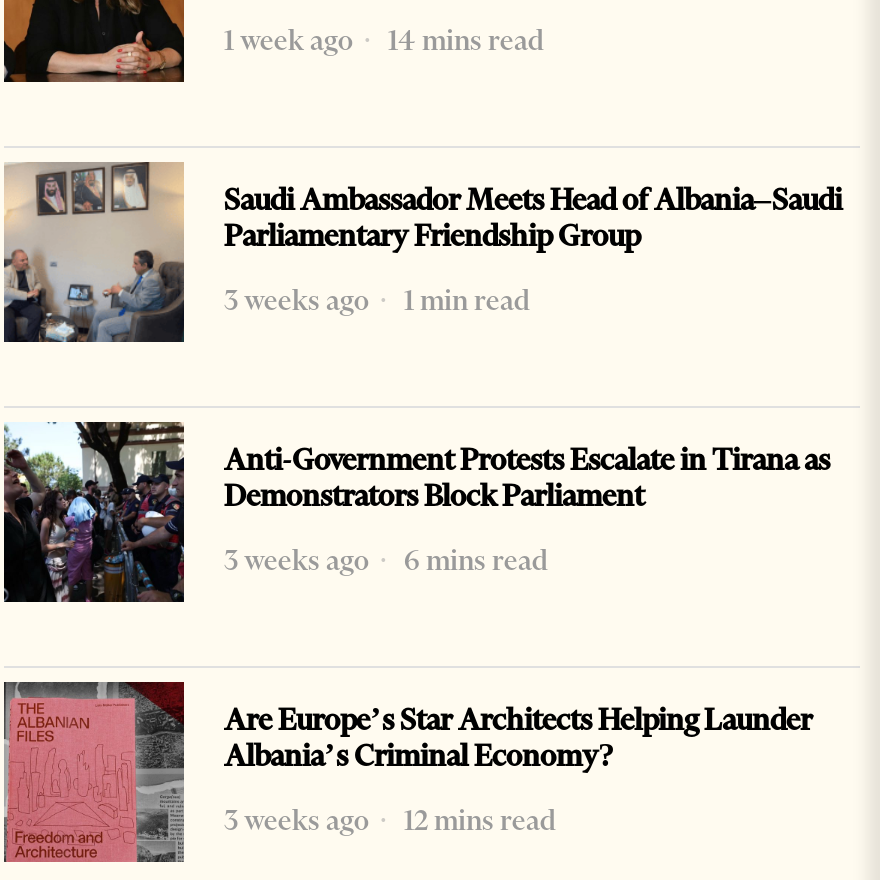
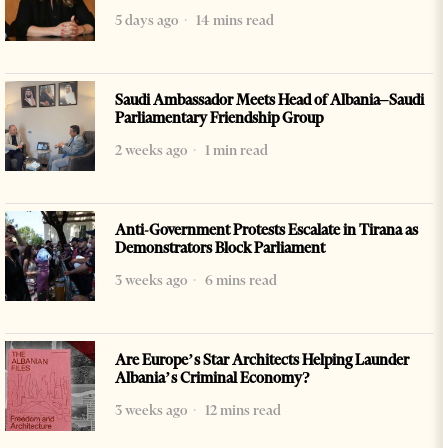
[224,22,544,58] 1 week ago 14 mins read -> [115,11,274,29] 5 days ago 14 mins read
[224,282,530,318] 3 weeks ago 1 min read -> [115,141,268,159] 2 weeks ago 1 min read

